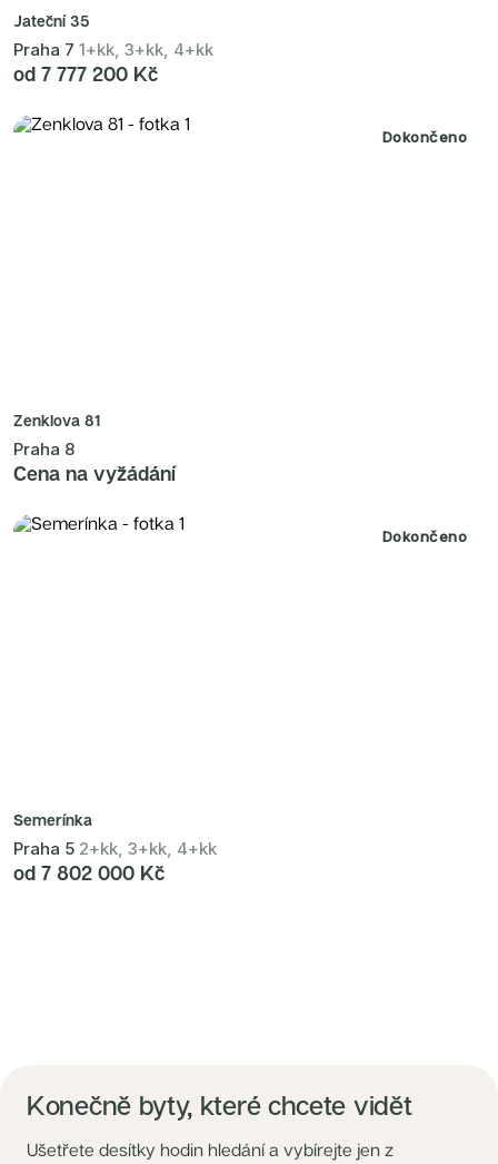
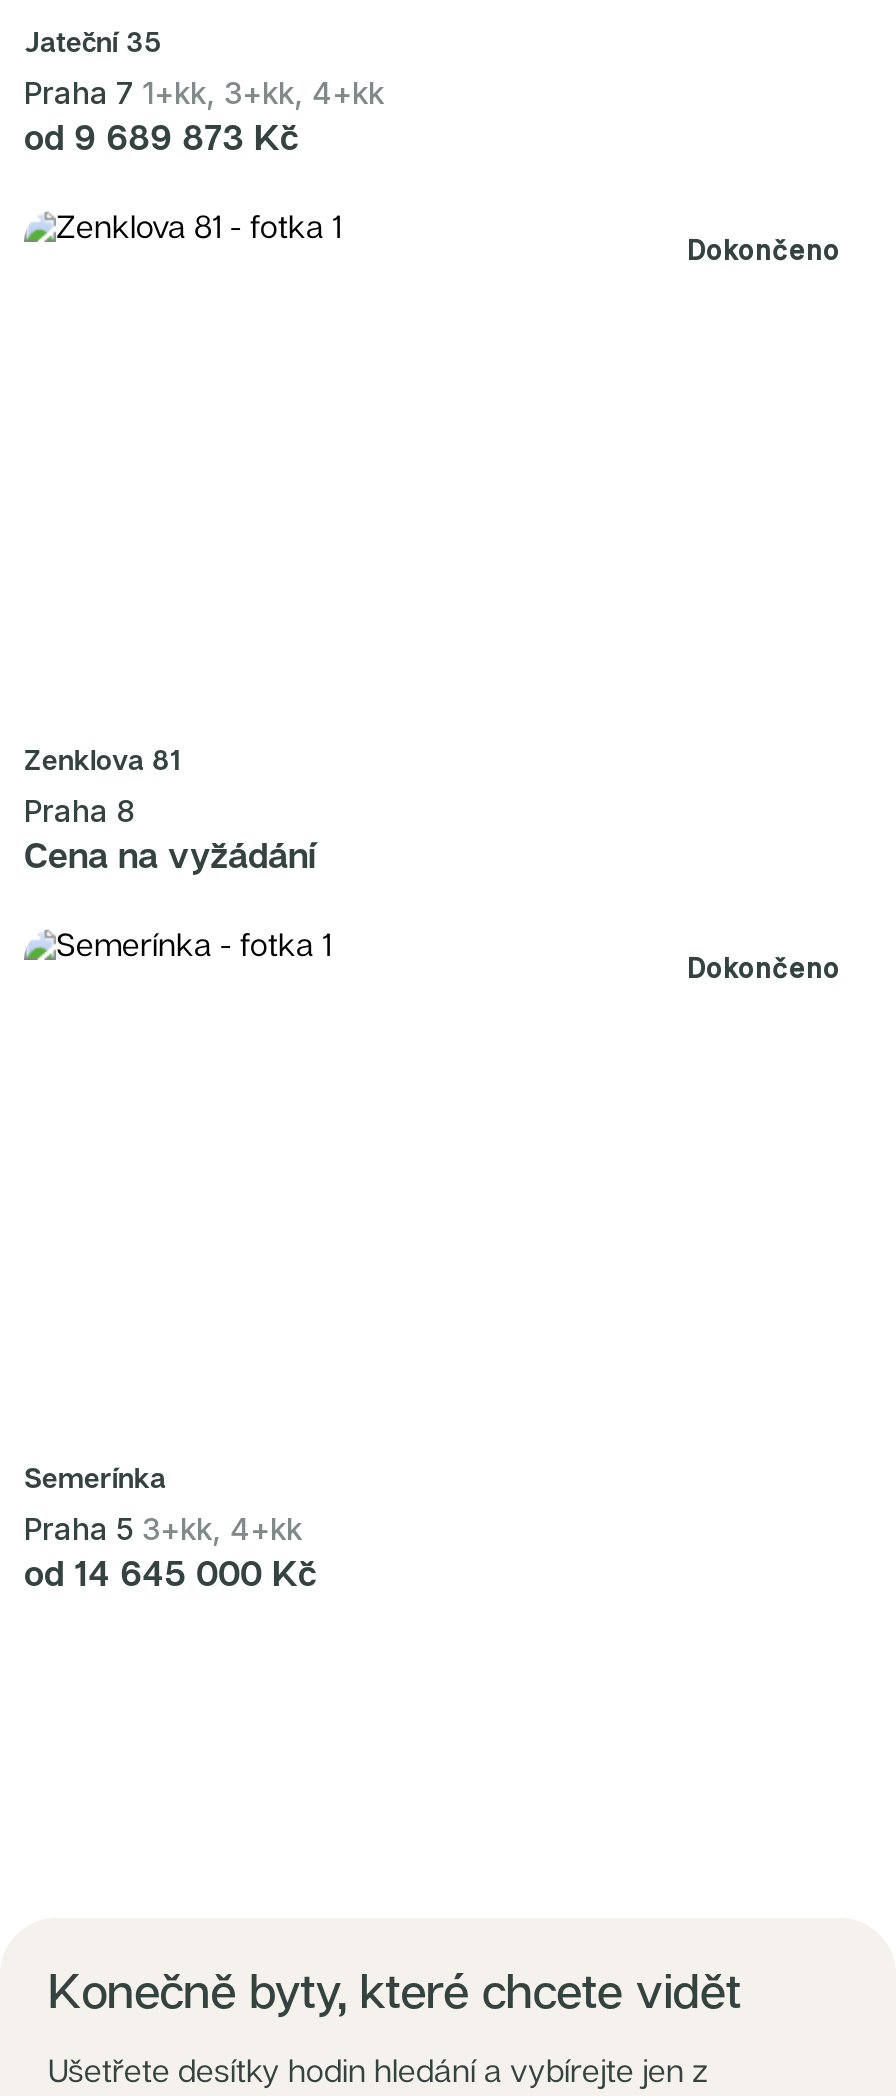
[13,61,158,86] od 7 777 200 Kč -> [24,114,298,158] od 9 689 873 Kč
[13,838,217,885] Praha 5 2+kk, 3+kk, 4+kk | od 7 802 000 Kč -> [24,1510,316,1594] Praha 5 3+kk, 4+kk | od 14 645 000 Kč

